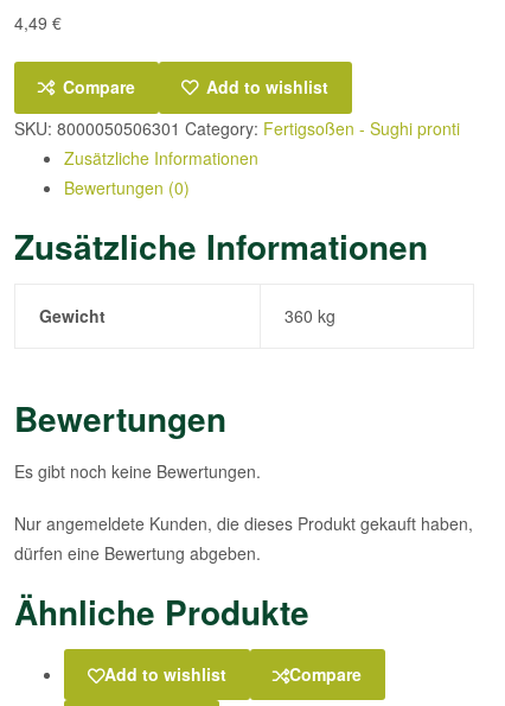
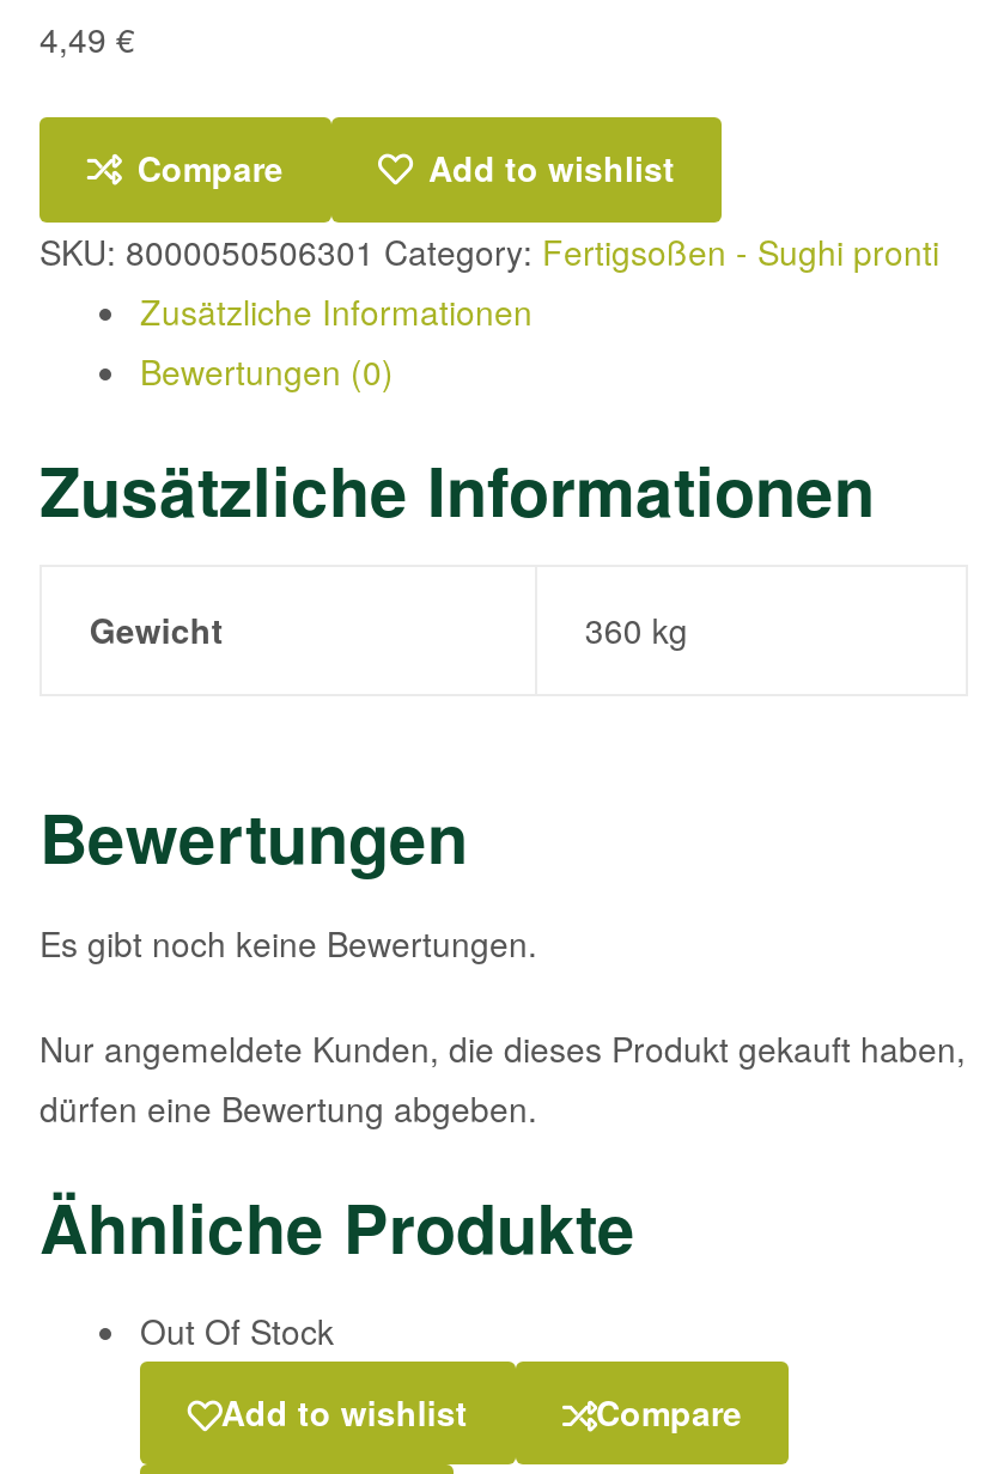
none -> [140,1307,334,1355] Out Of Stock

